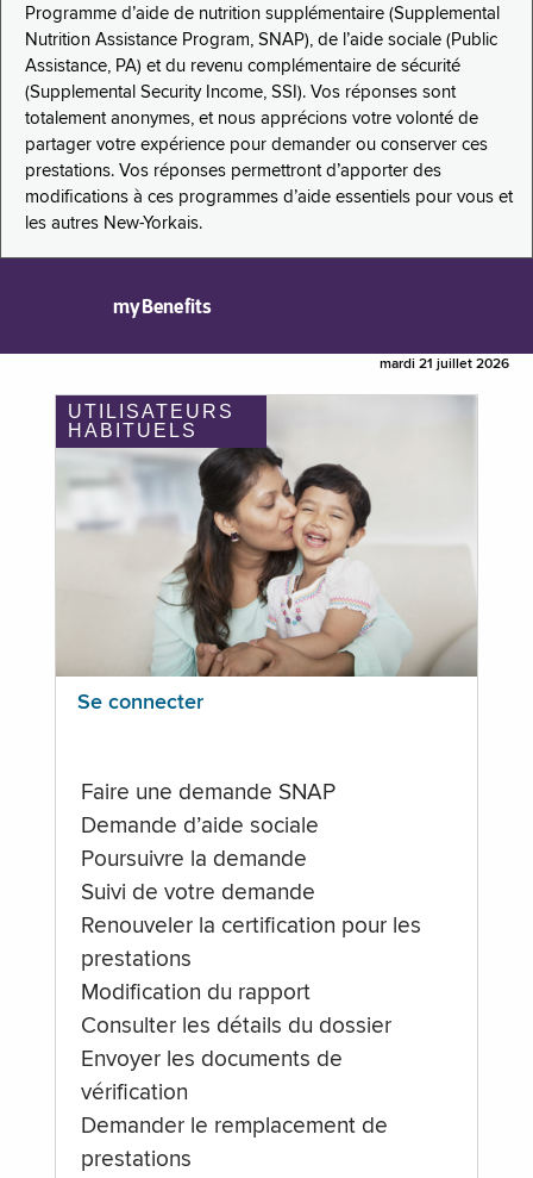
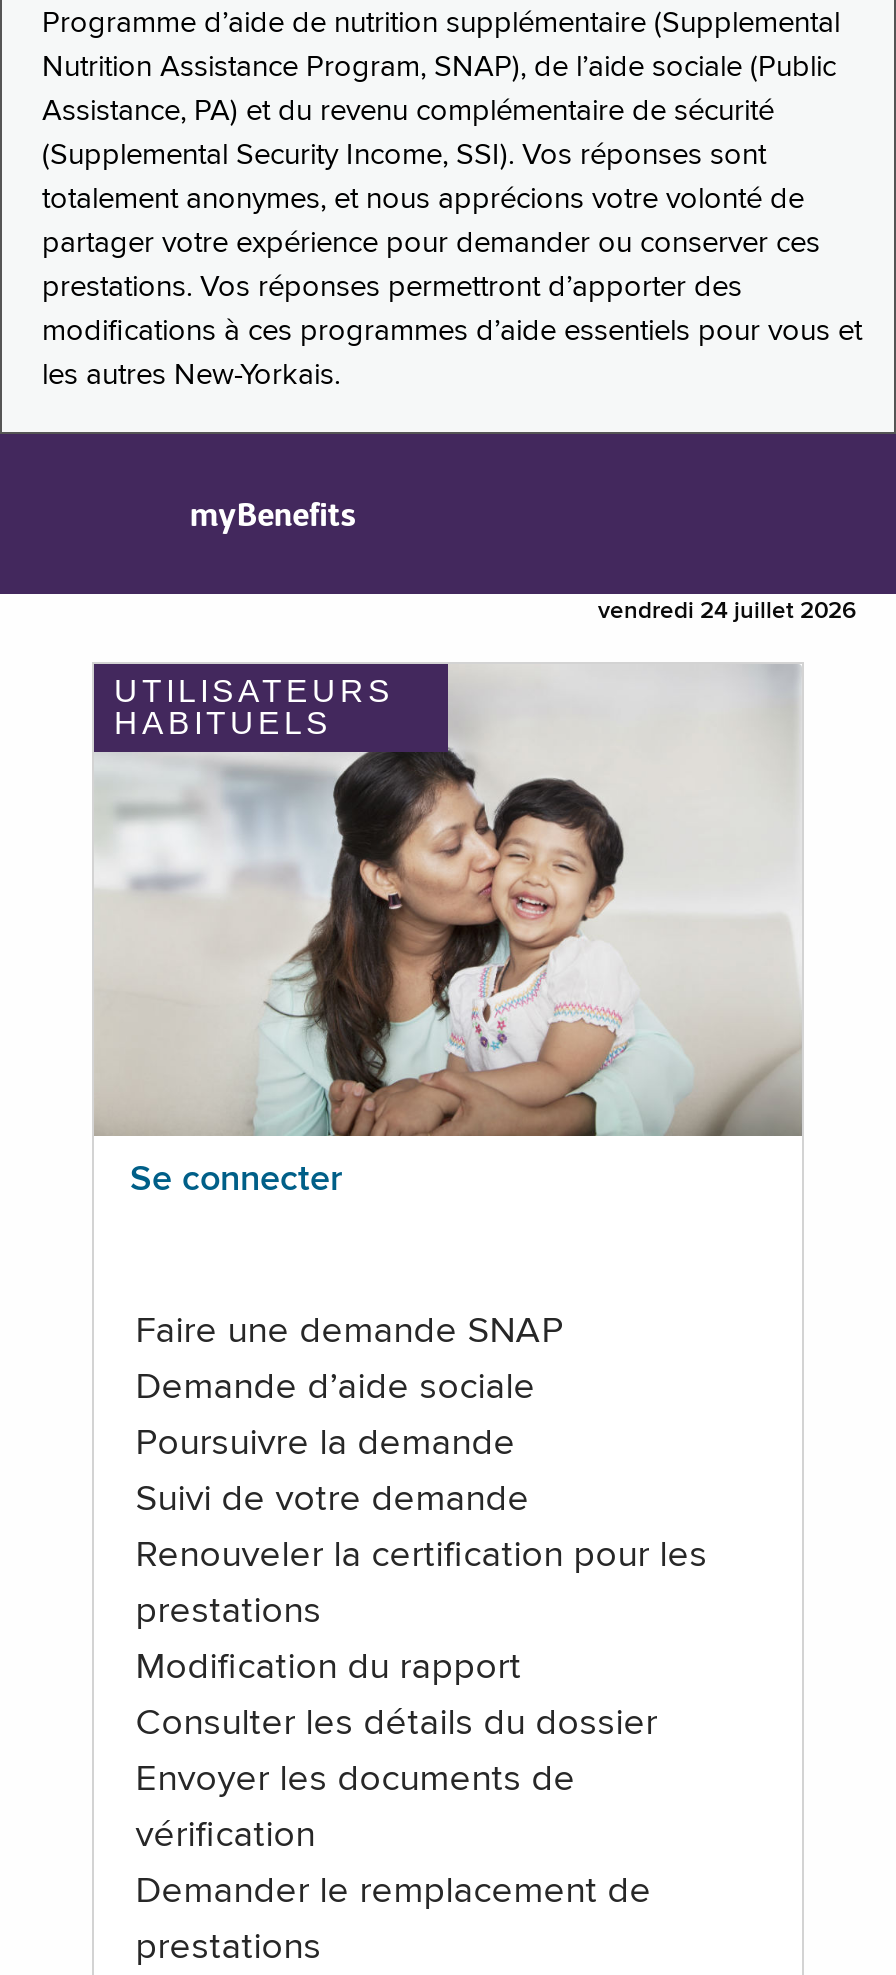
[380,357,509,372] mardi 21 juillet 2026 -> [598,600,856,624] vendredi 24 juillet 2026

